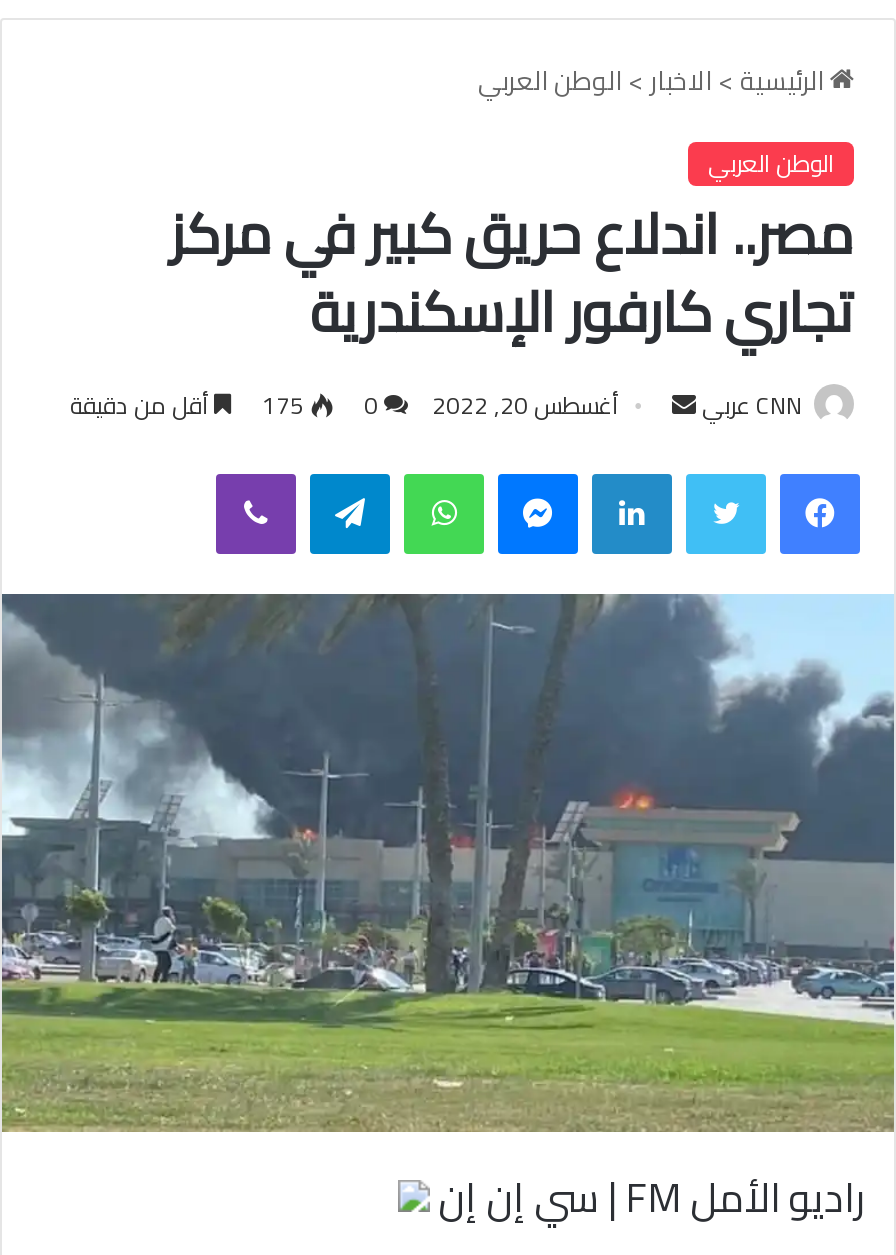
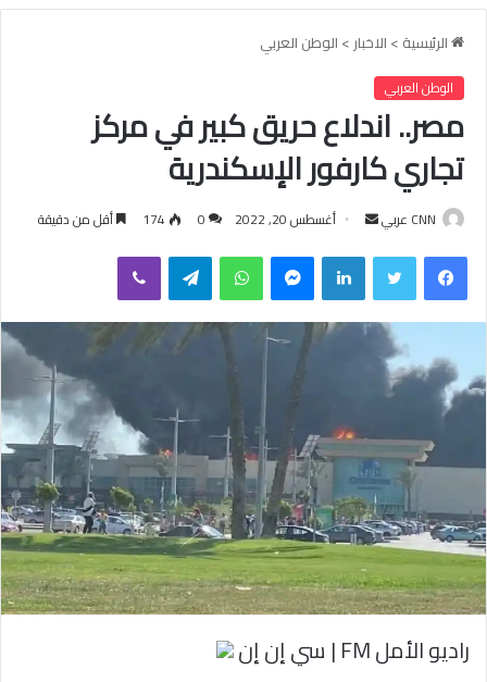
[70,382,378,428] 0 175 أقل من دقيقة -> [38,207,205,232] 0 174 أقل من دقيقة

